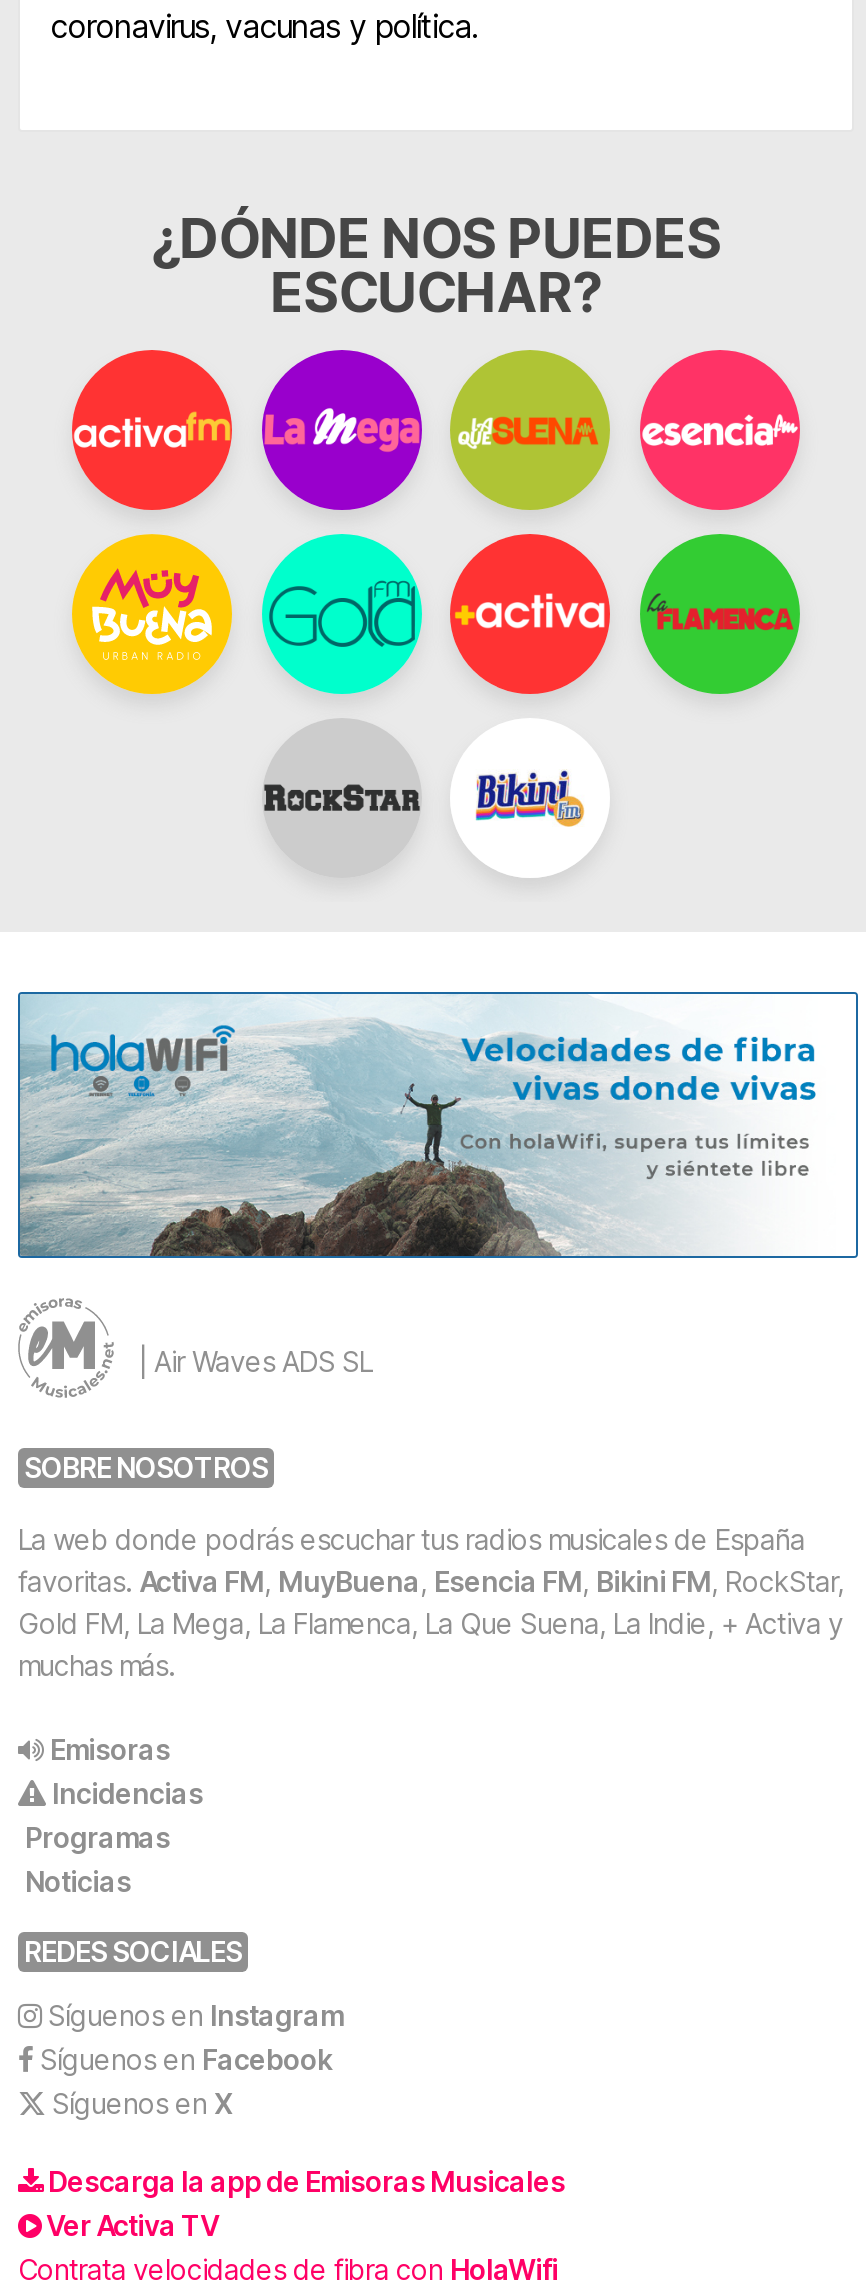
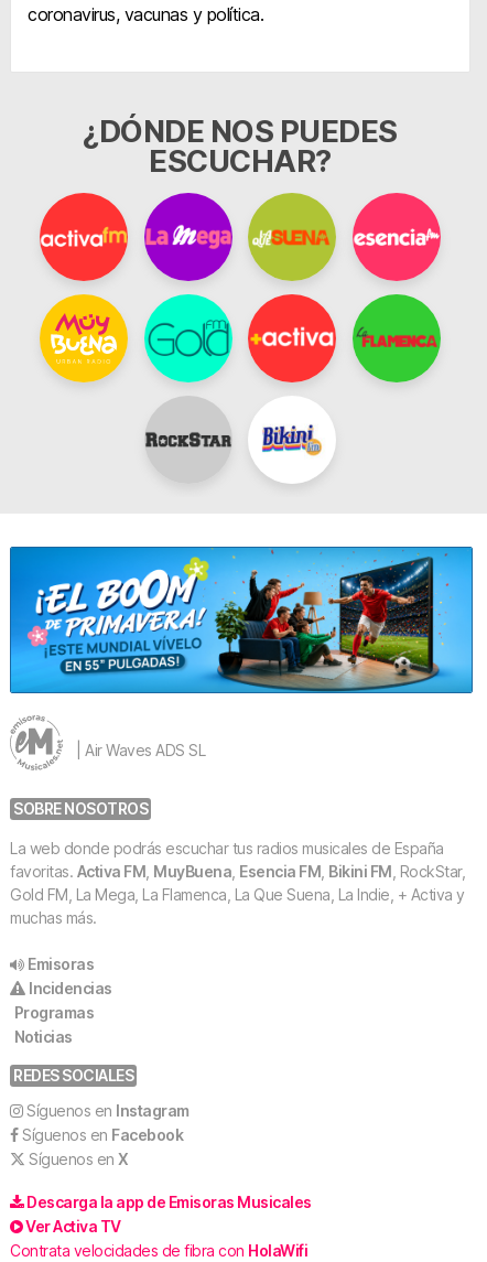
[18,992,856,1258] [image] -> [10,547,473,693] [image]

